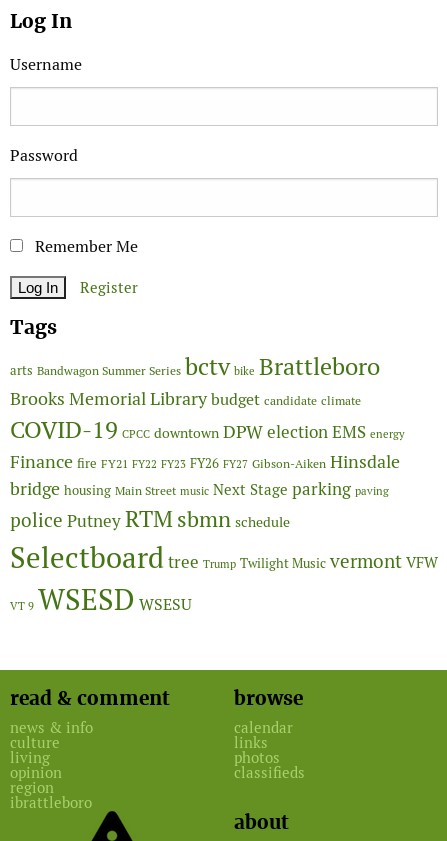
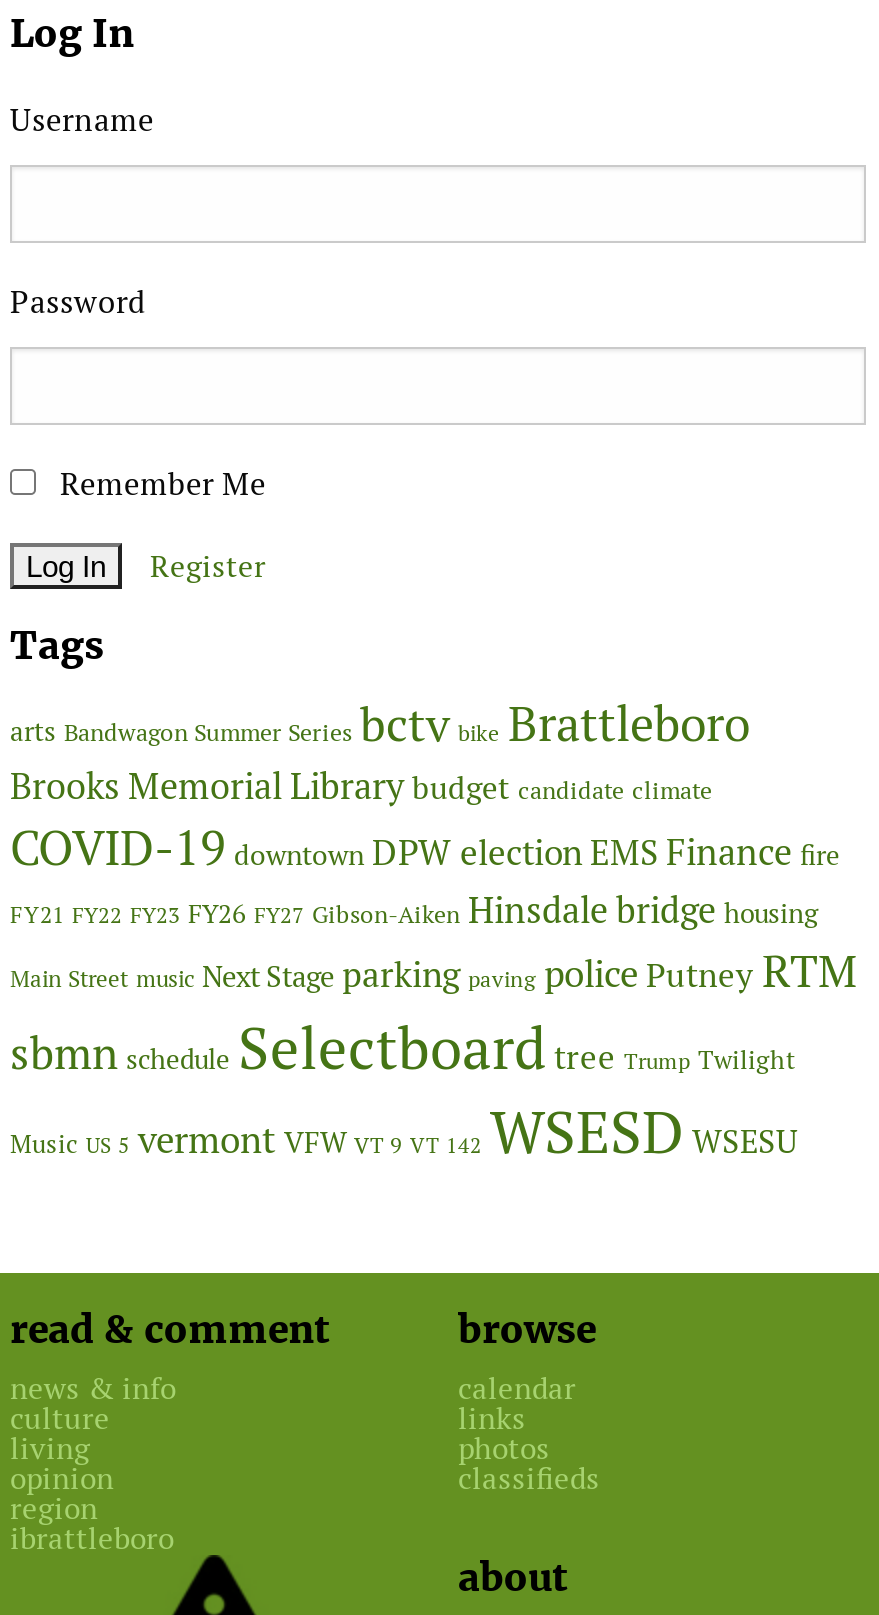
[10,414,438,619] COVID-19 CPCC downtown DPW election EMS energy | Finance fire FY21 FY22 FY23 FY26 FY27 Gibson-Aiken Hinsdale | bridge housing Main Street music Next Stage parking paving | police Putney RTM sbmn schedule | Selectboard tree Trump Twilight Music vermont VFW | VT 9 WSESD WSESU -> [10,818,858,1172] COVID-19 downtown DPW election EMS Finance fire | FY21 FY22 FY23 FY26 FY27 Gibson-Aiken Hinsdale bridge housing | Main Street music Next Stage parking paving police Putney RTM | sbmn schedule Selectboard tree Trump Twilight | Music US 5 vermont VFW VT 9 VT 142 WSESD WSESU

